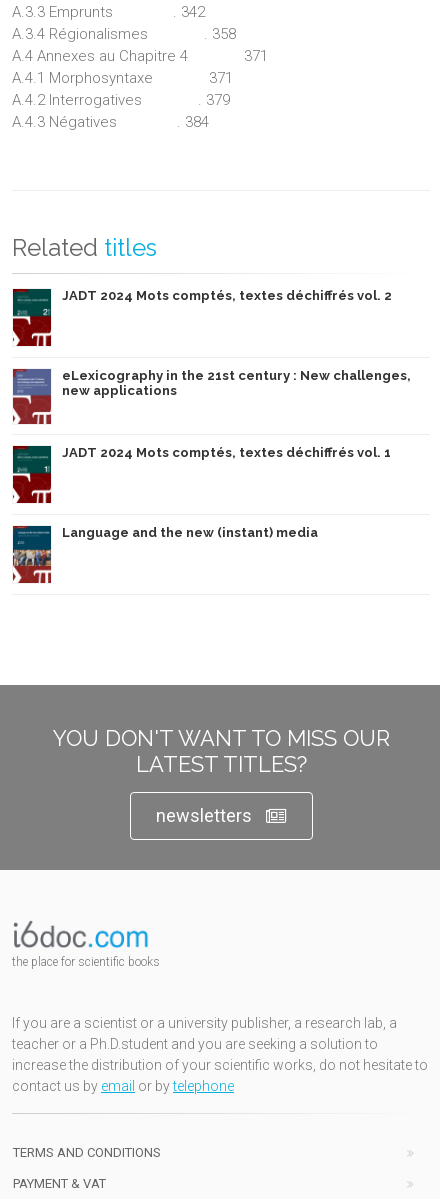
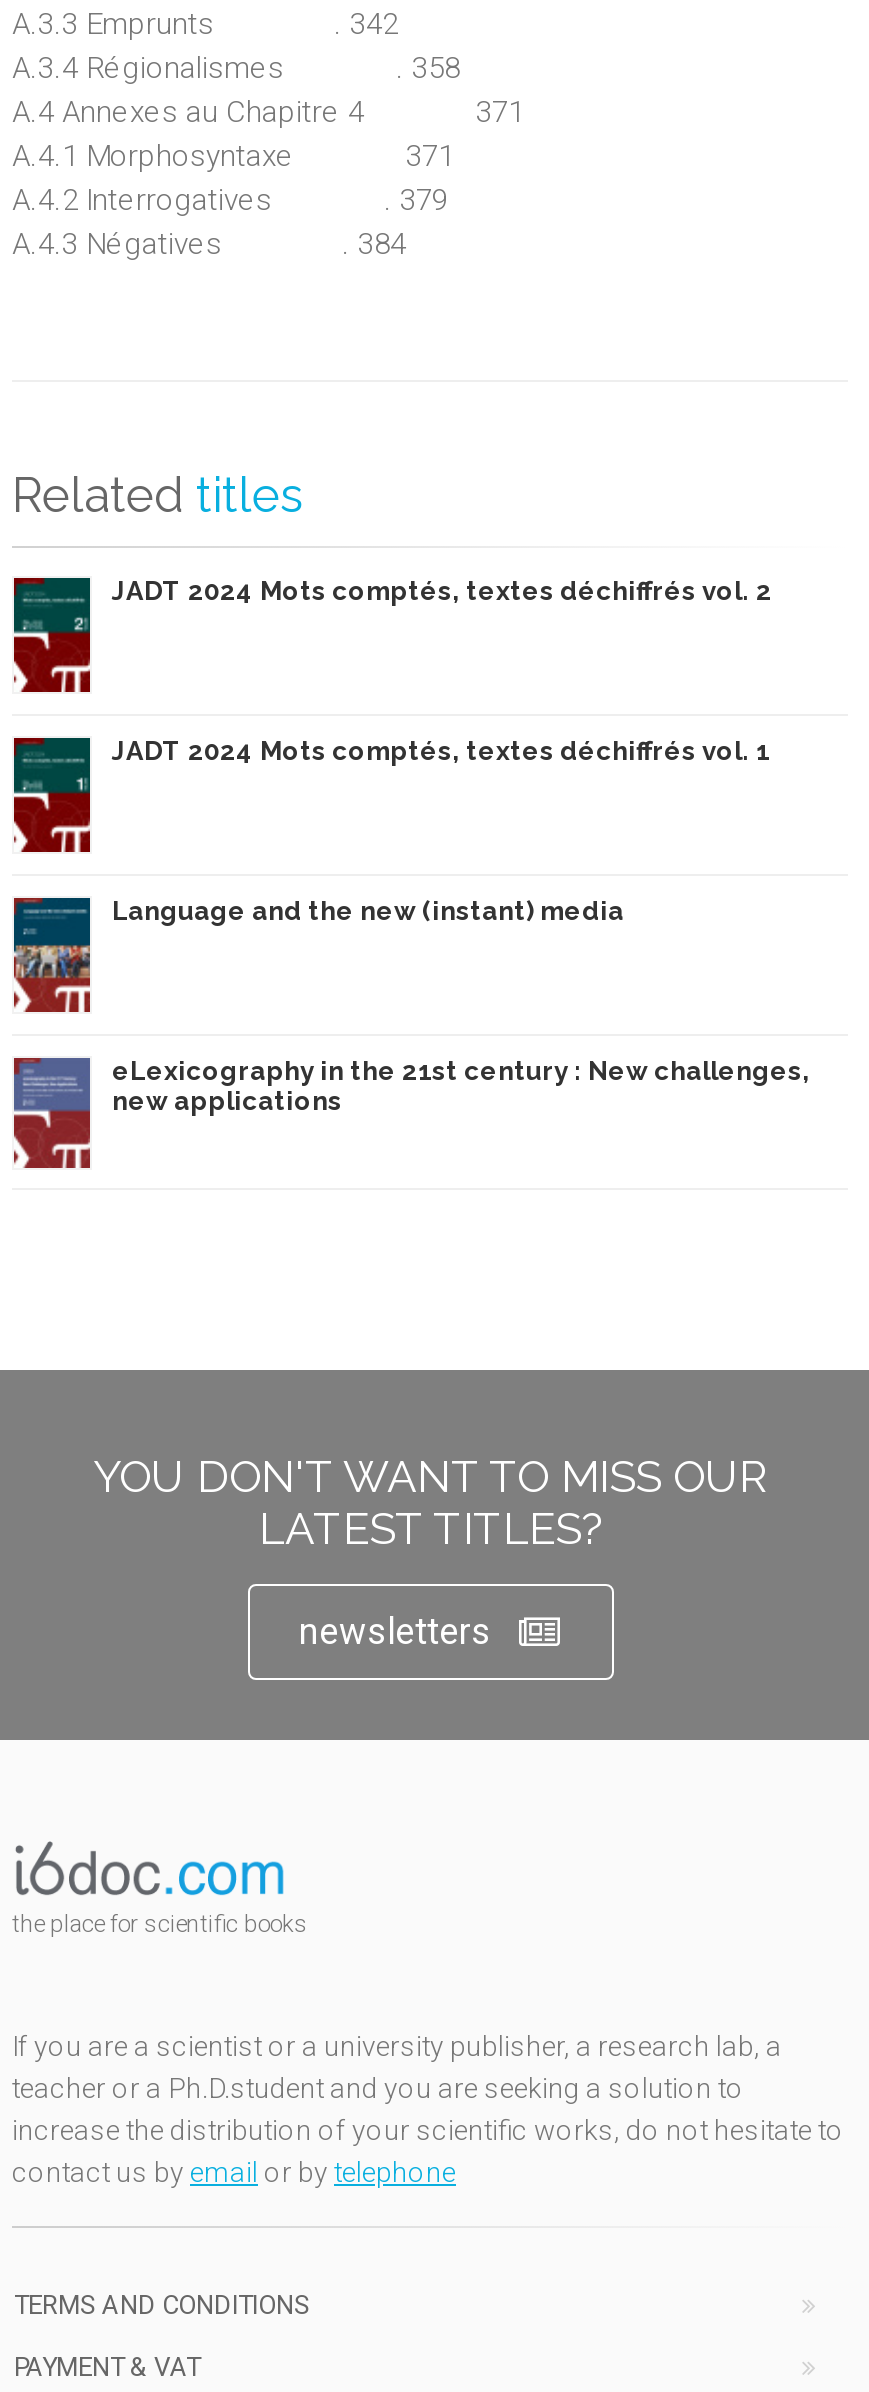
moved [12,368,411,425] -> [12,1057,810,1170]: [image] | eLexicography in the 21st century : New challenges, | new applications
moved [12,445,391,504] -> [12,736,770,854]: [image] | JADT 2024 Mots comptés, textes déchiffrés vol. 1
moved [12,525,318,583] -> [14,897,624,1014]: [image] | Language and the new (instant) media

